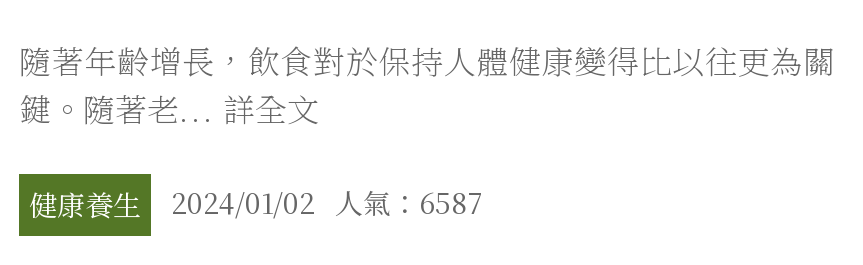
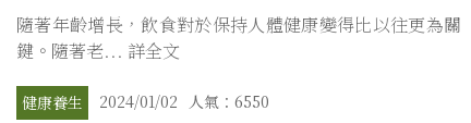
[171,182,483,222] 2024/01/02 人氣：6587 -> [99,90,269,112] 2024/01/02 人氣：6550

